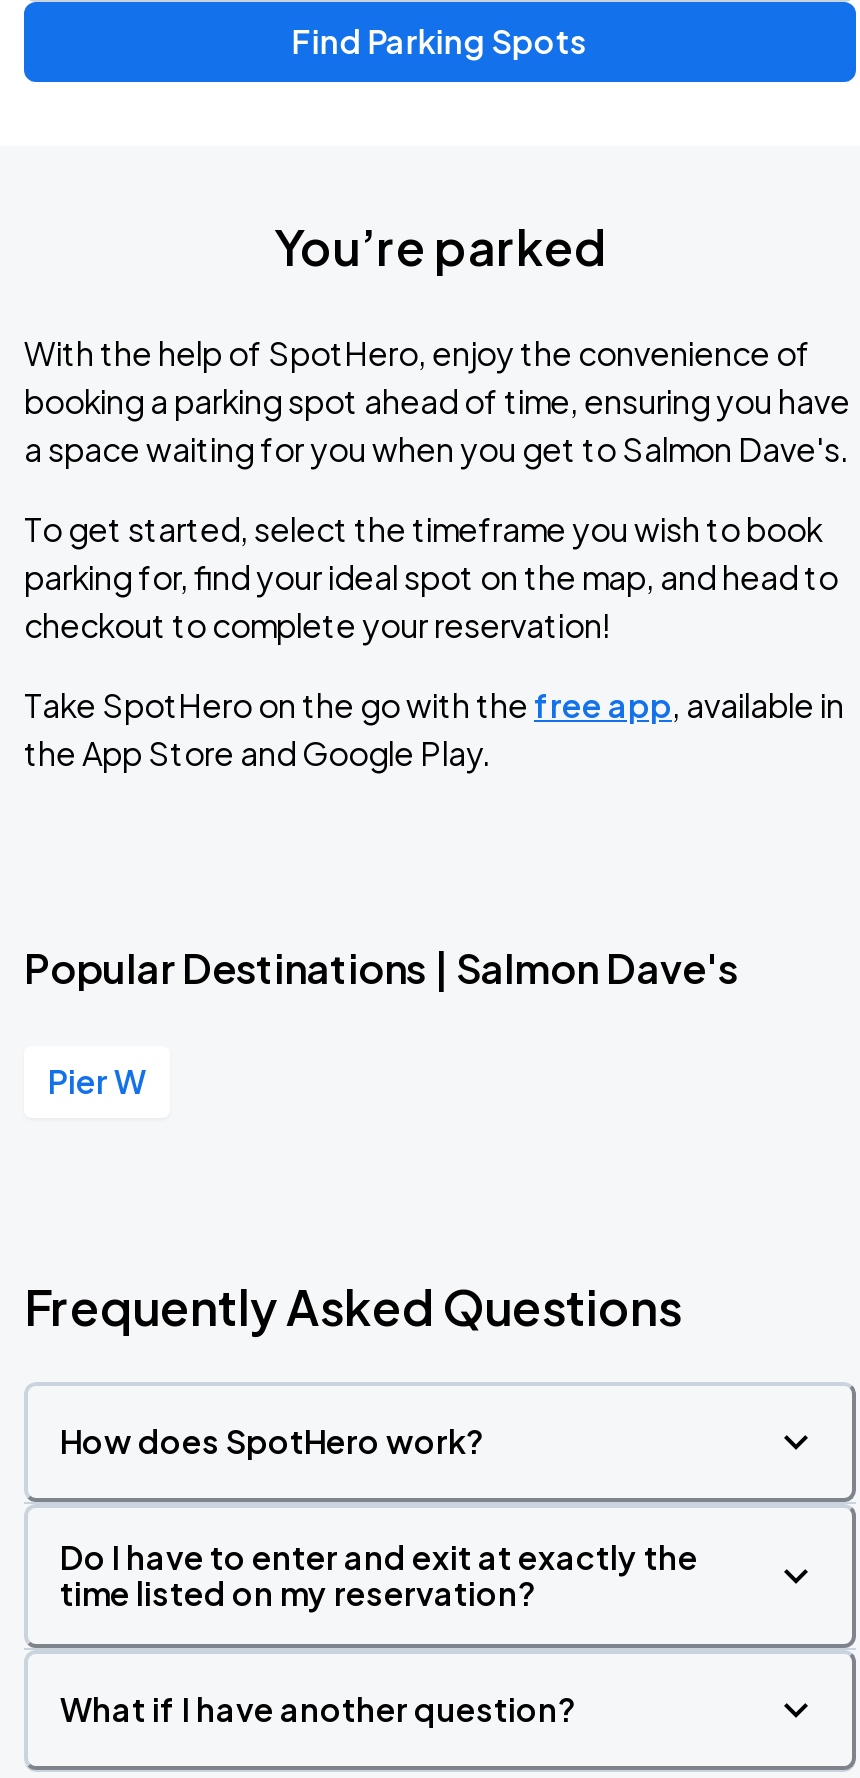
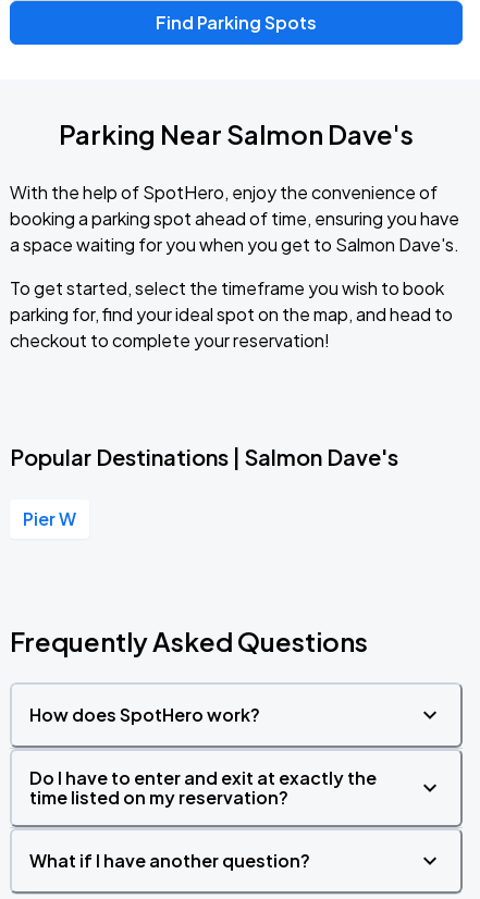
[274,216,606,276] You’re parked -> [59,118,414,150] Parking Near Salmon Dave's
[24,684,844,774] Take SpotHero on the go with the free app, available in | the App Store and Google Play. -> none

